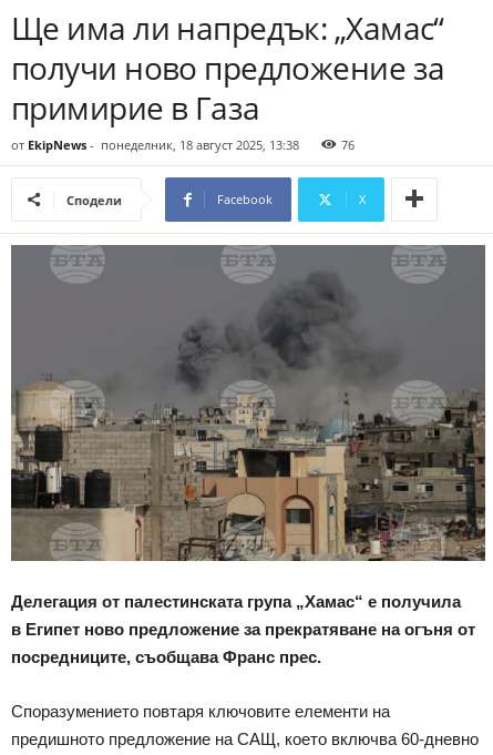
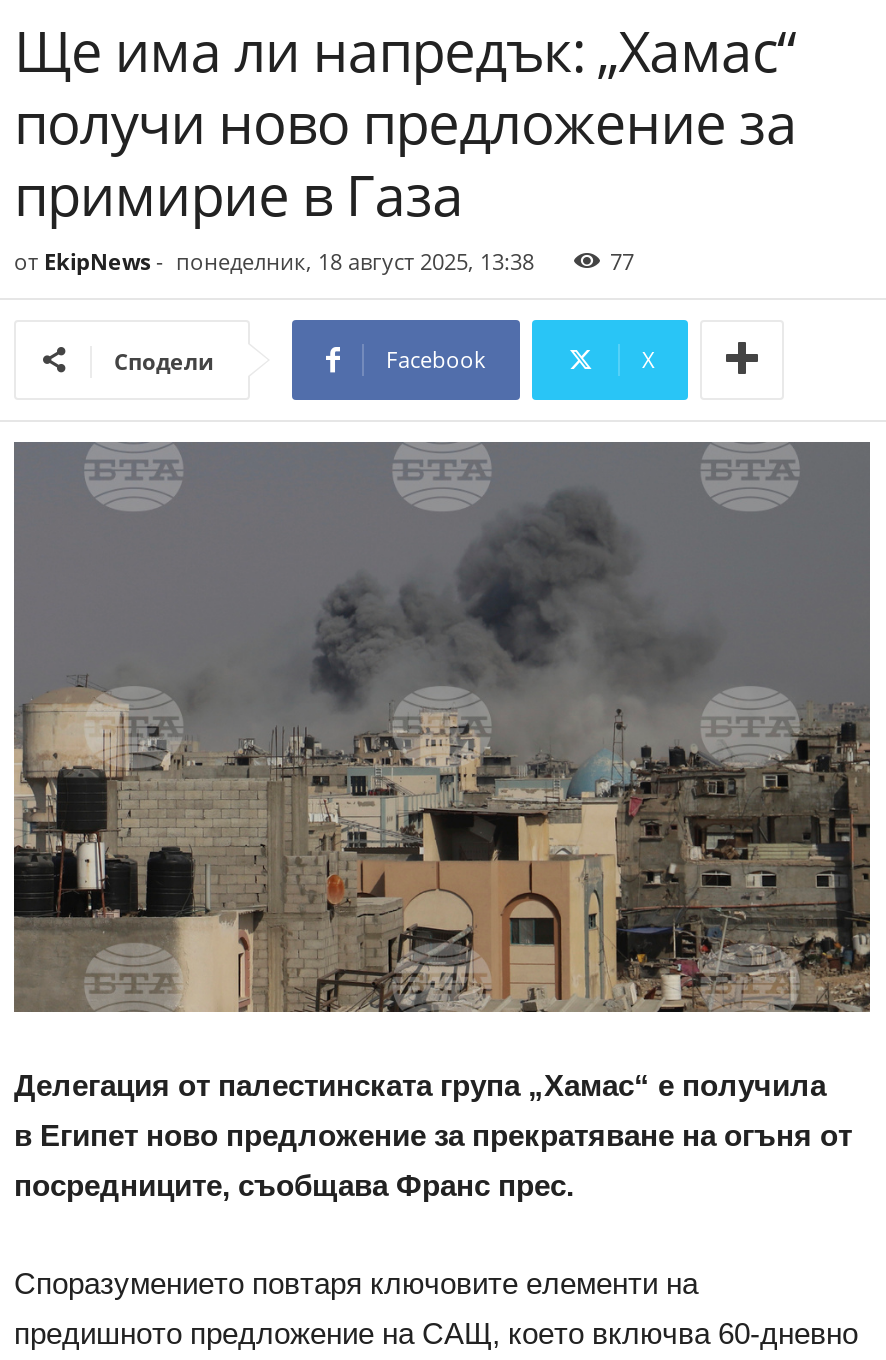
[341,136,355,153] 76 -> [610,246,634,276] 77

